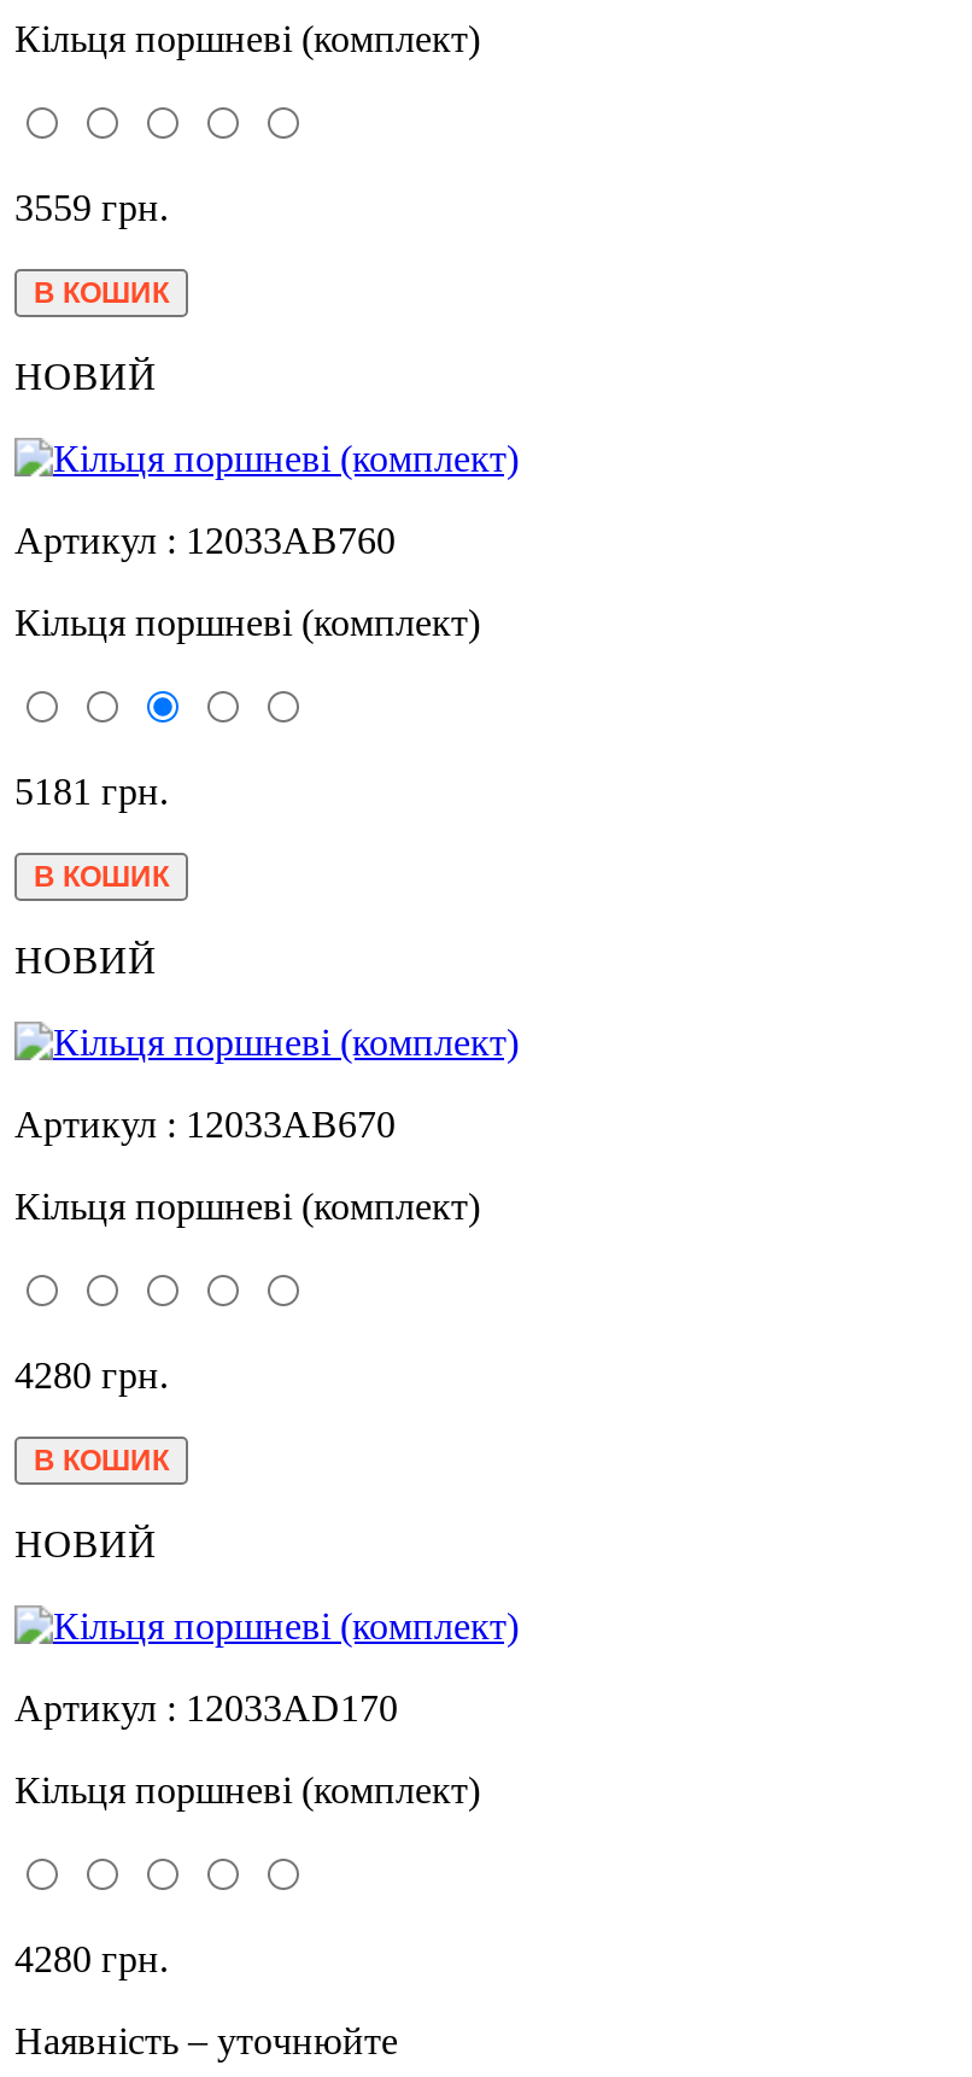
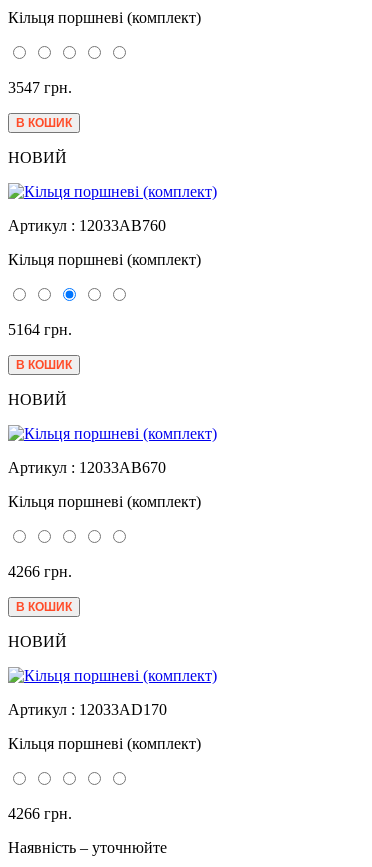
[14,187,169,228] 3559 грн. -> [8,79,72,96] 3547 грн.
[14,771,169,812] 5181 грн. -> [8,321,72,338] 5164 грн.
[14,1355,169,1396] 4280 грн. -> [8,563,72,580] 4266 грн.
[14,1939,169,1980] 4280 грн. -> [8,805,72,822] 4266 грн.

